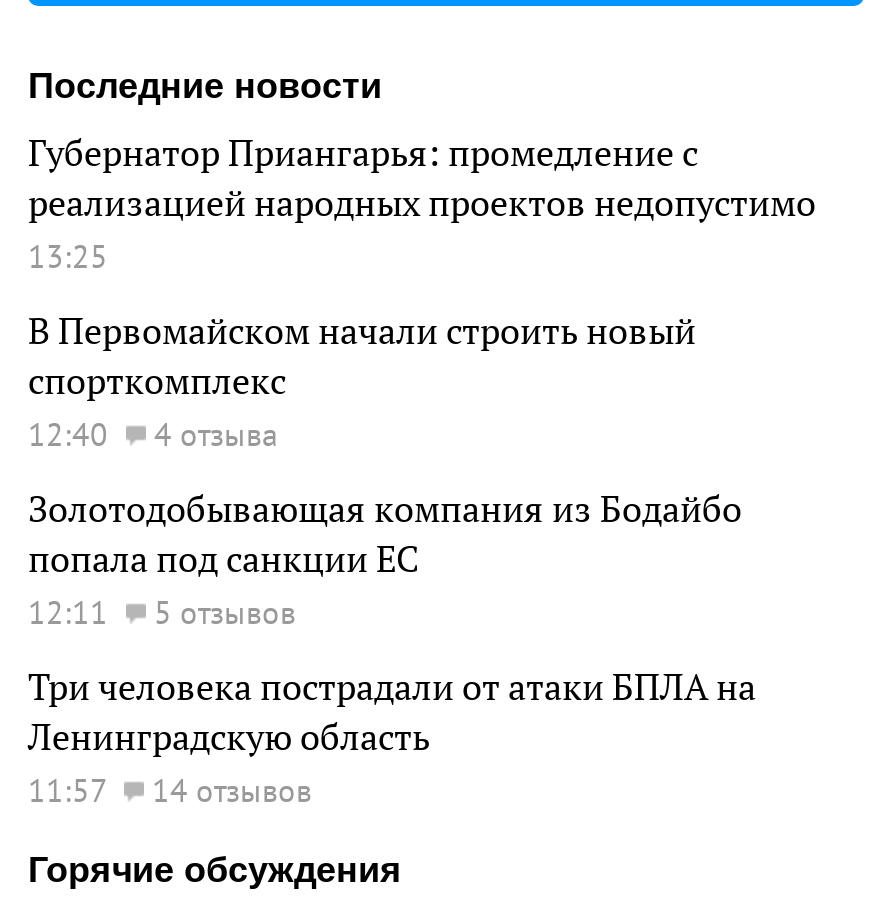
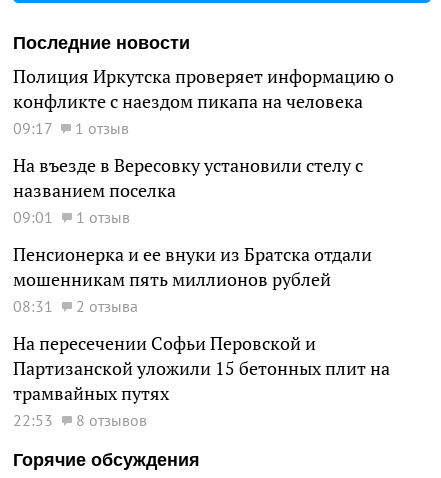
[28,129,816,275] Губернатор Приангарья: промедление с | реализацией народных проектов недопустимо | 13:25 -> [13,64,394,137] Полиция Иркутска проверяет информацию о | конфликте с наездом пикапа на человека | 09:17 | 1 отзыв
[28,307,696,453] В Первомайском начали строить новый | спорткомплекс | 12:40 | 4 отзыва -> [13,153,363,226] На въезде в Вересовку установили стелу с | названием поселка | 09:01 | 1 отзыв
[28,485,742,631] Золотодобывающая компания из Бодайбо | попала под санкции ЕС | 12:11 | 5 отзывов -> [13,242,372,315] Пенсионерка и ее внуки из Братска отдали | мошенникам пять миллионов рублей | 08:31 | 2 отзыва
[28,663,756,809] Три человека пострадали от атаки БПЛА на | Ленинградскую область | 11:57 | 14 отзывов -> [13,331,390,429] На пересечении Софьи Перовской и | Партизанской уложили 15 бетонных плит на | трамвайных путях | 22:53 | 8 отзывов

